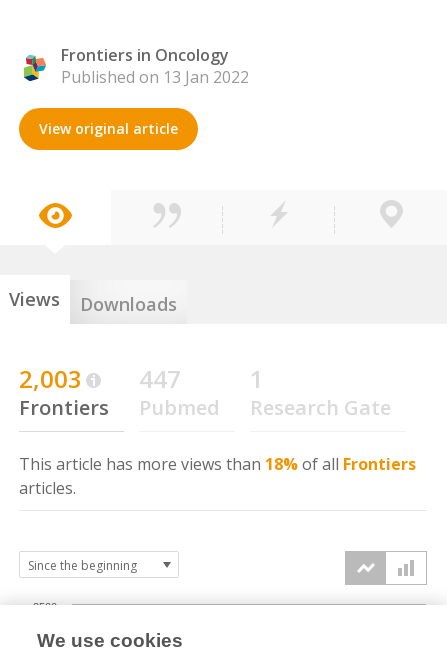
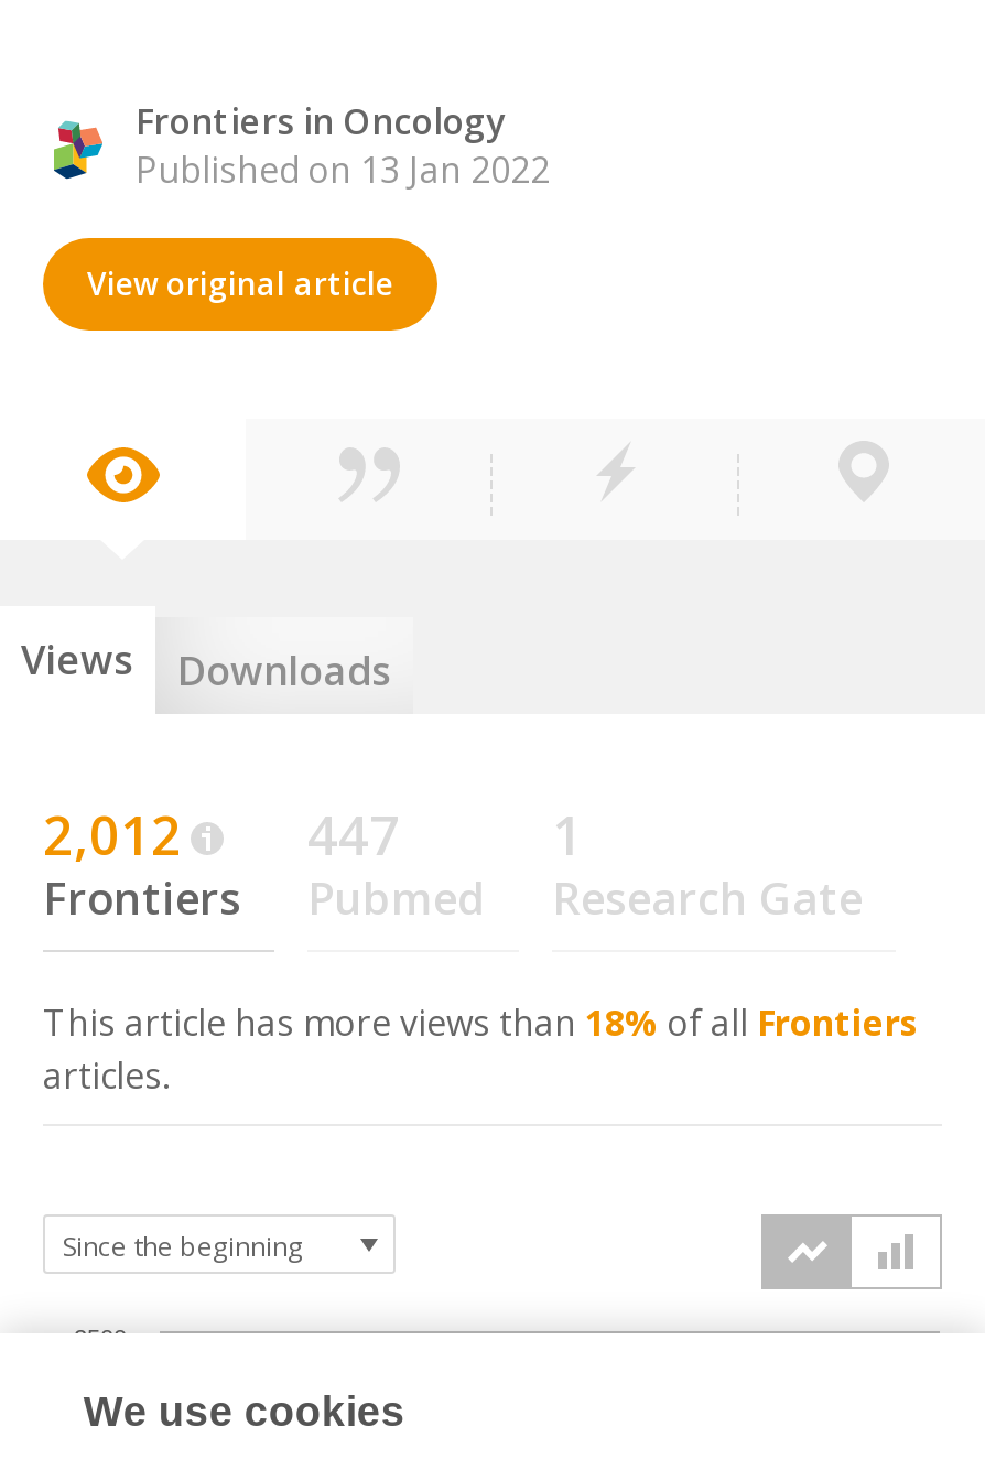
[19,362,82,395] 2,003 -> [43,798,182,871] 2,012

